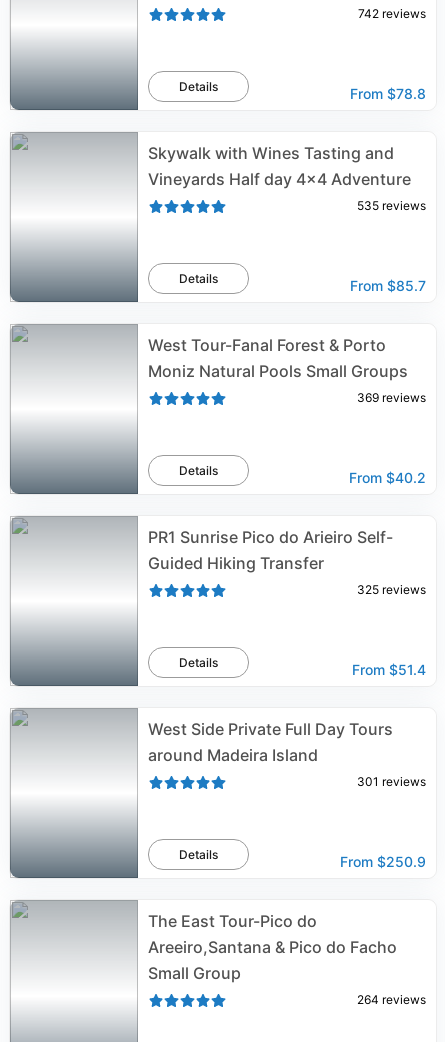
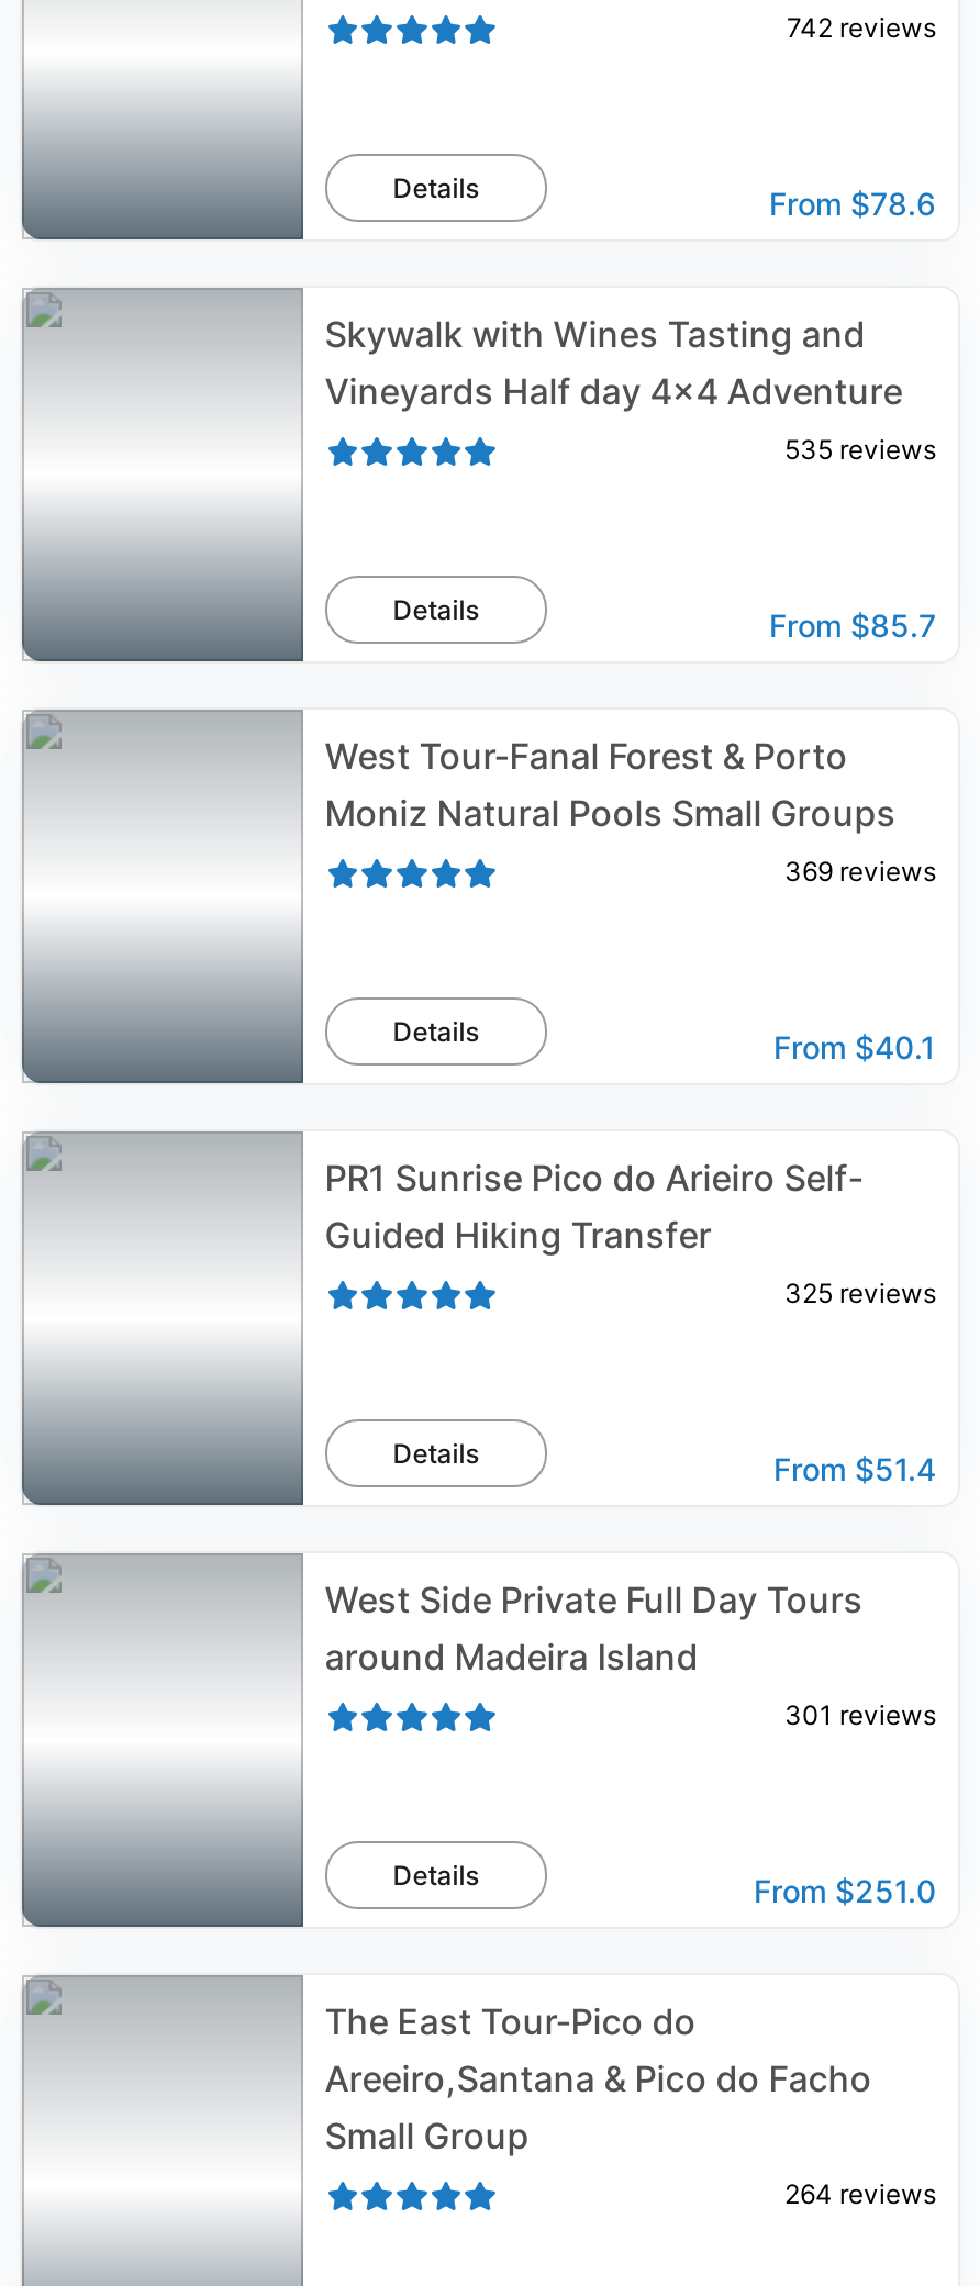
[350,85,426,102] From $78.8 -> [769,185,936,222] From $78.6
[349,469,426,486] From $40.2 -> [773,1028,936,1066] From $40.1
[340,853,426,870] From $250.9 -> [754,1872,936,1909] From $251.0

